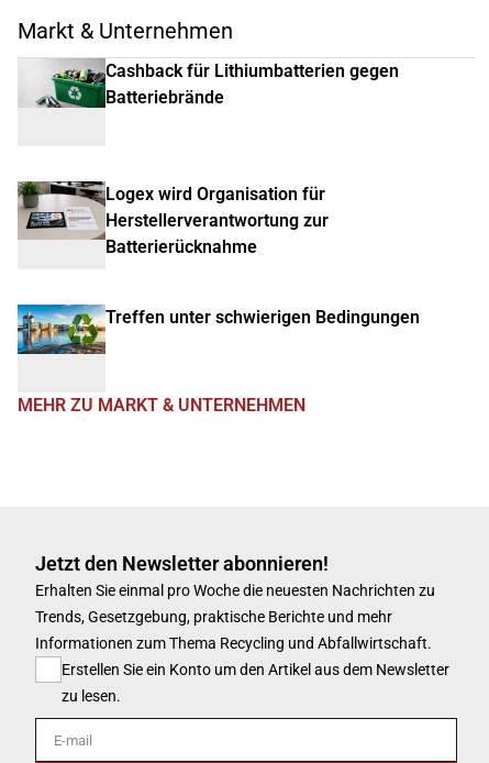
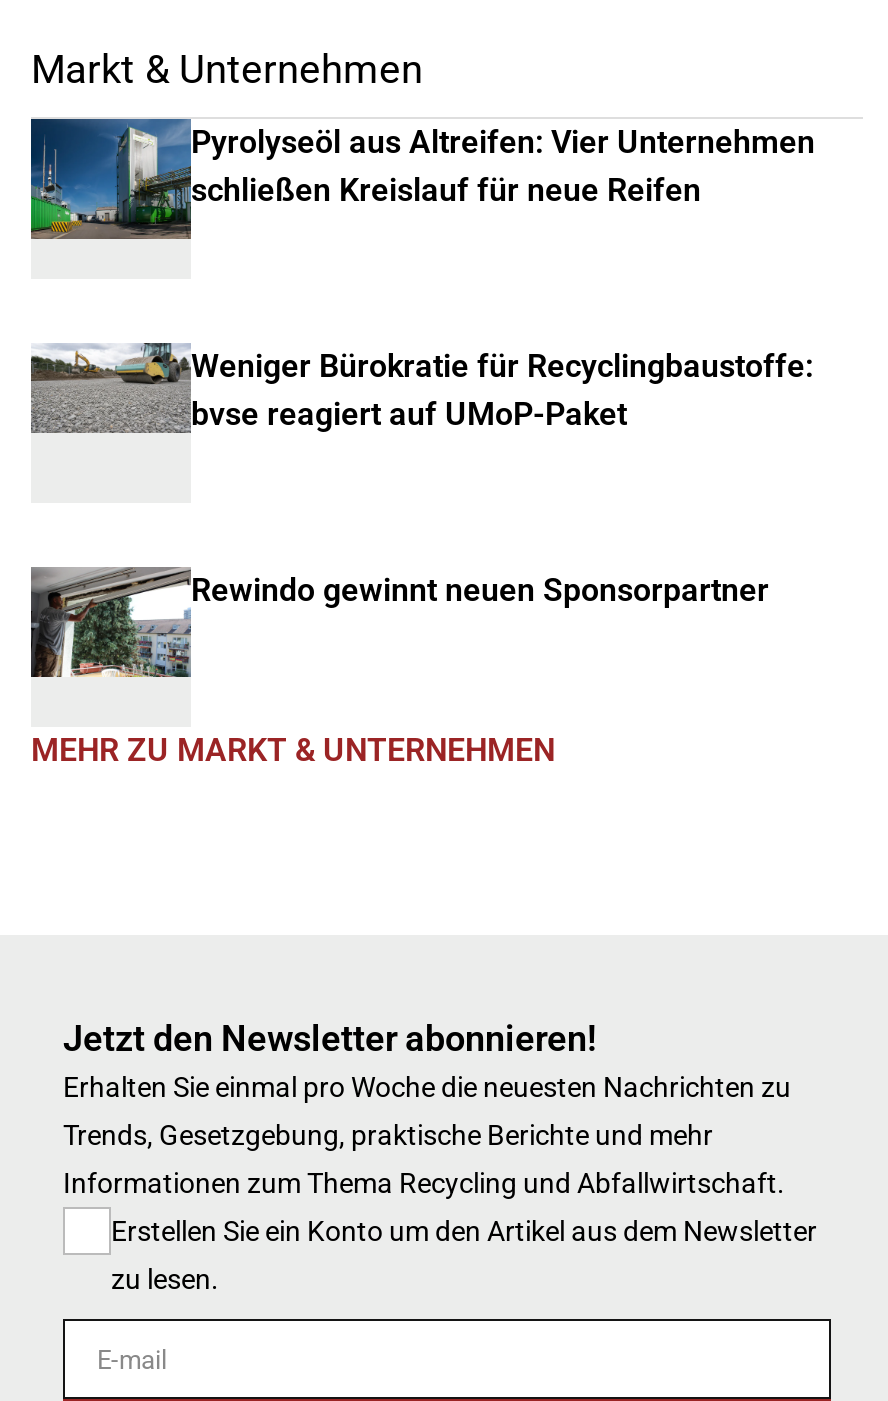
[18,58,399,124] [image] | Cashback für Lithiumbatterien gegen | Batteriebrände -> [29,117,815,241] [image] | Pyrolyseöl aus Altreifen: Vier Unternehmen | schließen Kreislauf für neue Reifen
[16,180,329,257] [image] | Logex wird Organisation für | Herstellerverantwortung zur | Batterierücknahme -> [31,341,813,447] [image] | Weniger Bürokratie für Recyclingbaustoffe: | bvse reagiert auf UMoP-Paket
[16,303,420,365] [image] | Treffen unter schwierigen Bedingungen -> [29,565,769,679] [image] | Rewindo gewinnt neuen Sponsorpartner

